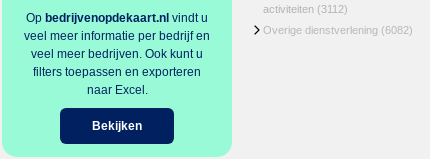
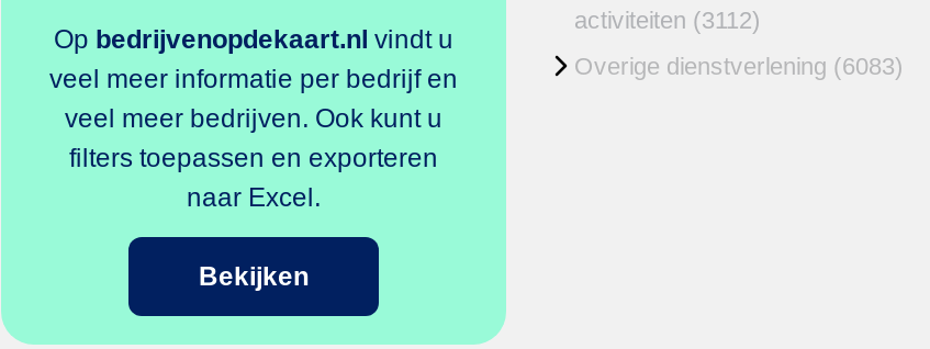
[263,24,413,36] Overige dienstverlening (6082) -> [574,53,904,79] Overige dienstverlening (6083)

